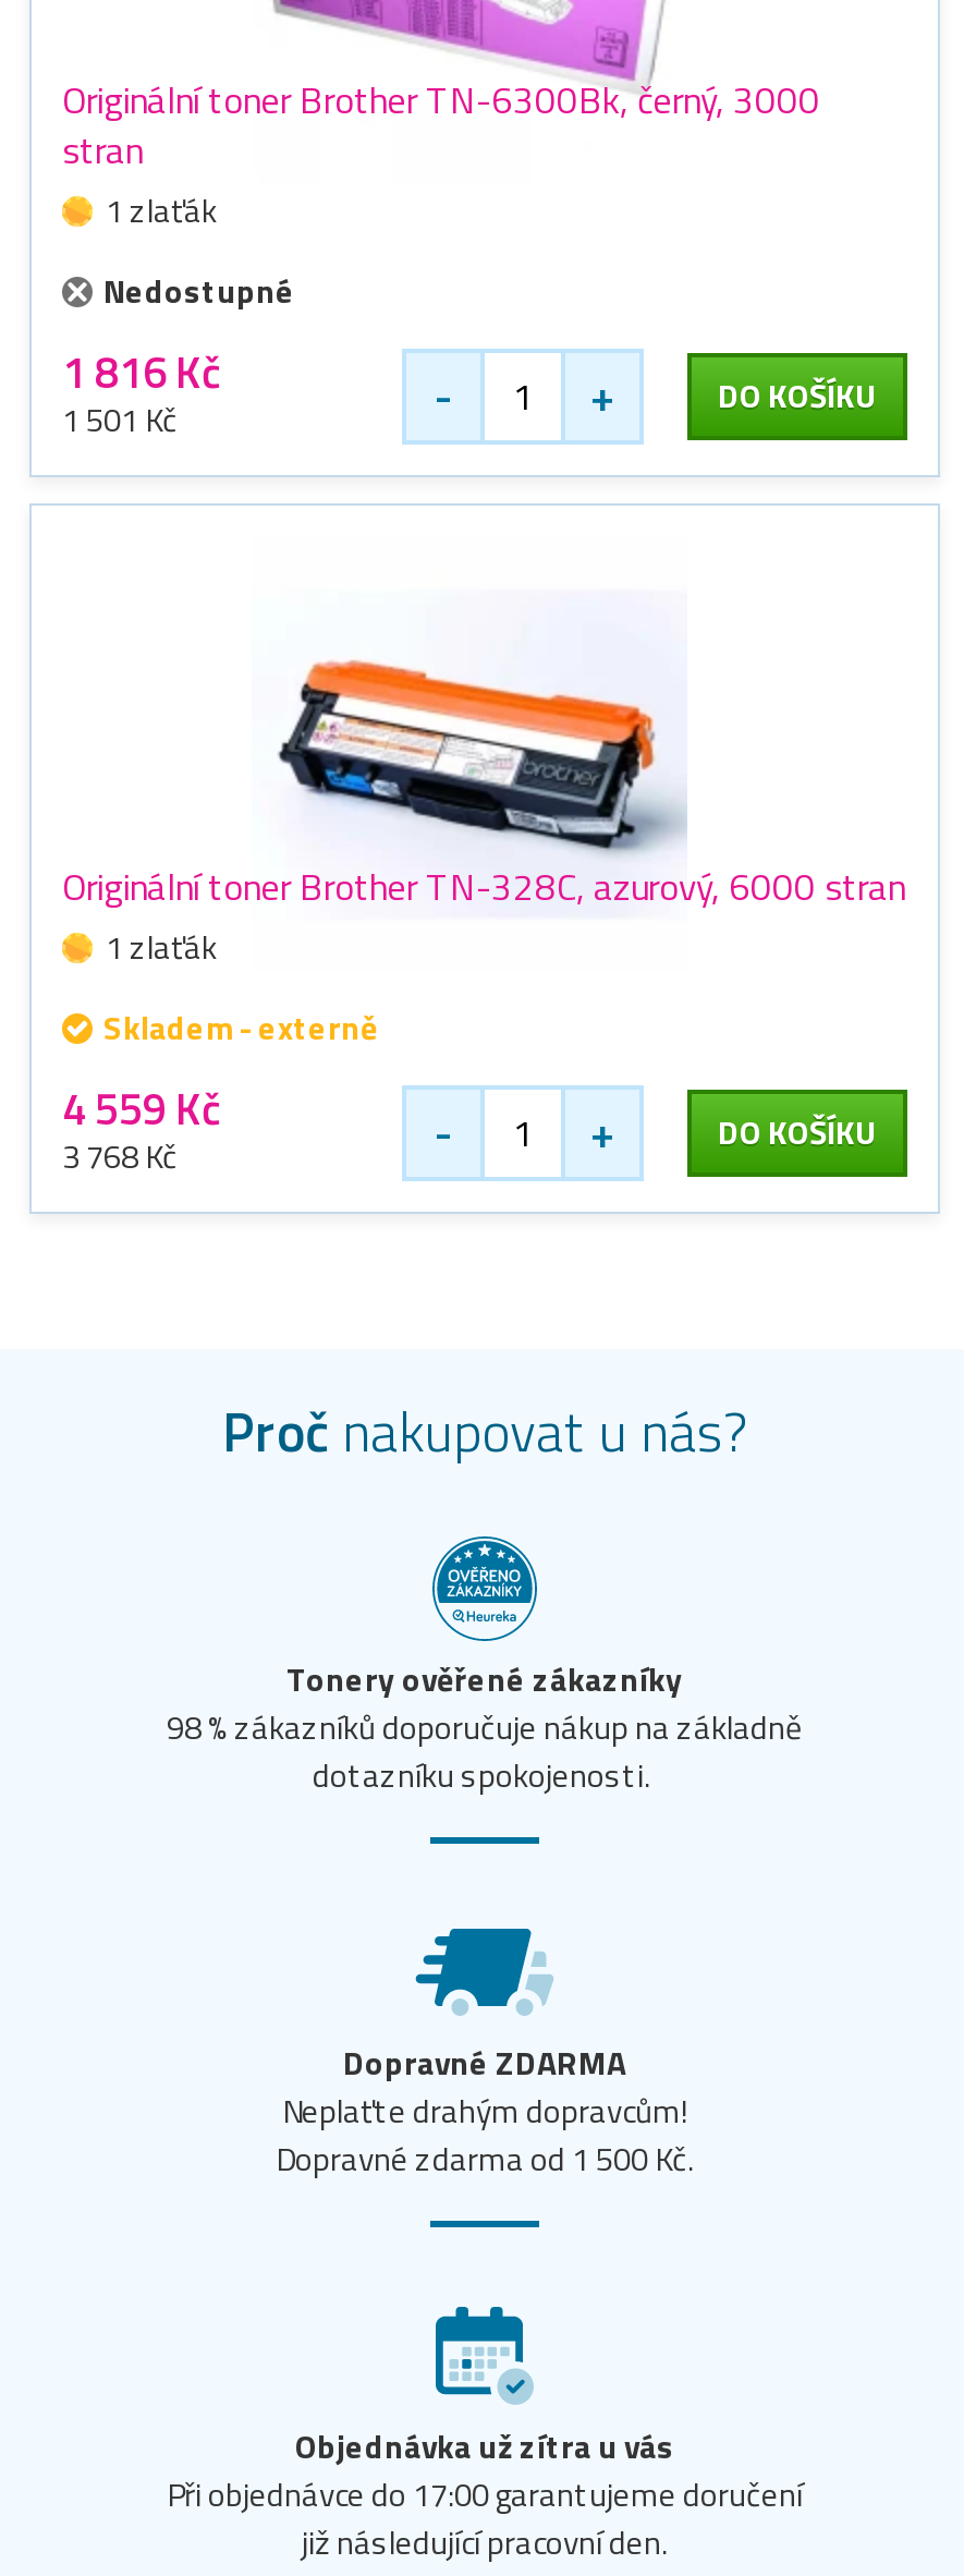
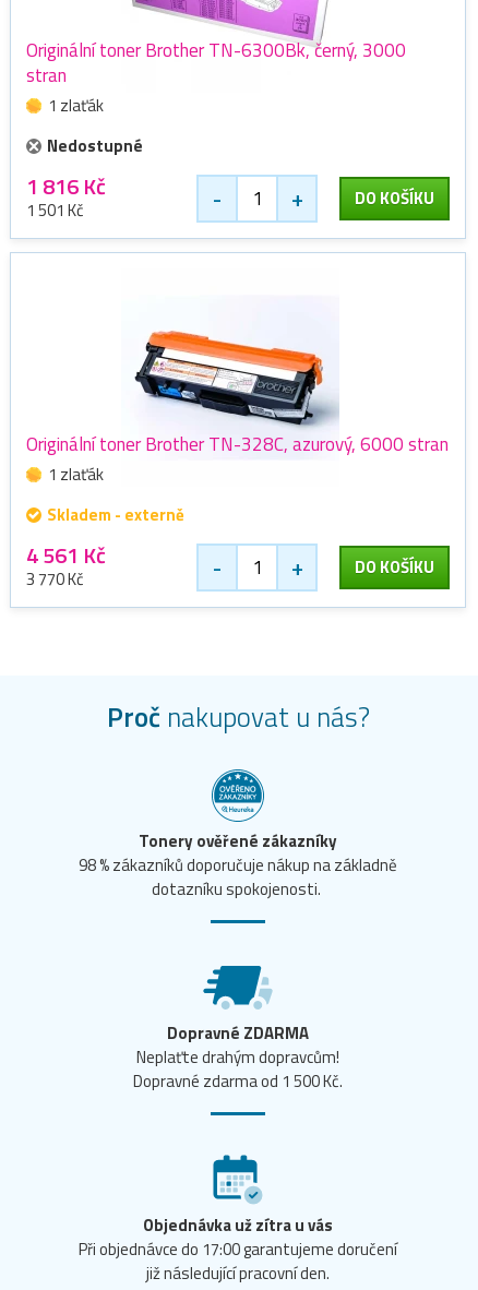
[62,1074,221,1142] 4 559 Kč -> [26,538,106,572] 4 561 Kč
[62,1131,178,1181] 3 768 Kč -> [26,566,84,591] 3 770 Kč

